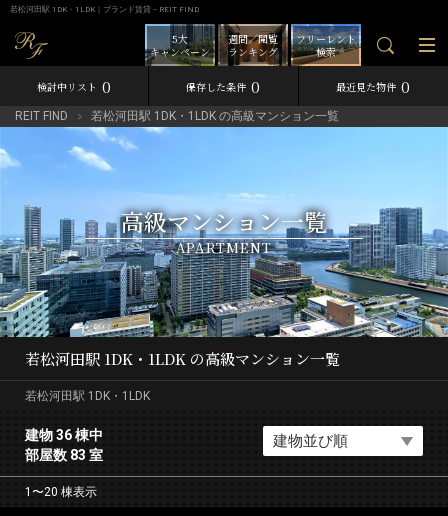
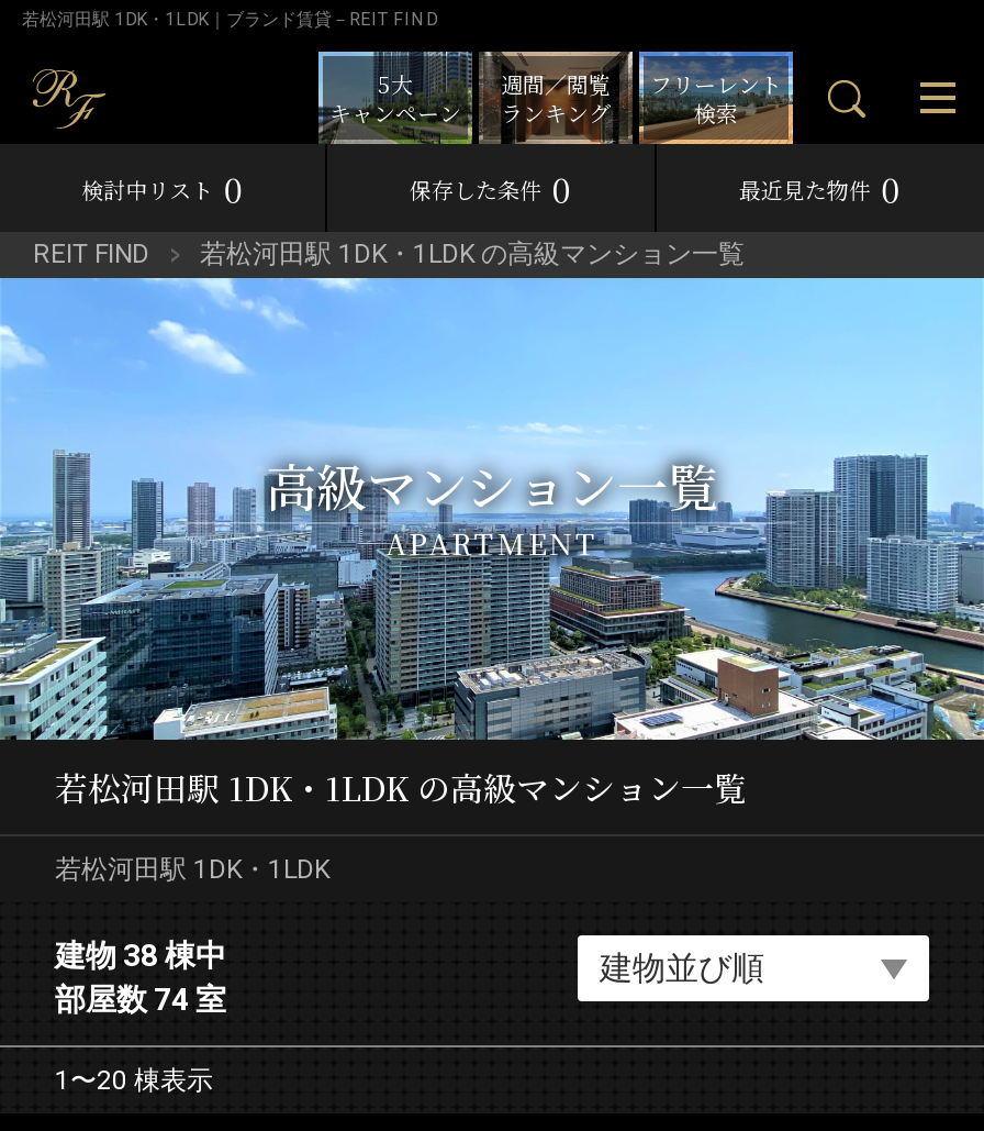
[25,427,103,443] 建物 36 棟中 -> [55,938,226,973] 建物 38 棟中
[25,447,103,463] 部屋数 83 室 -> [55,982,226,1017] 部屋数 74 室

